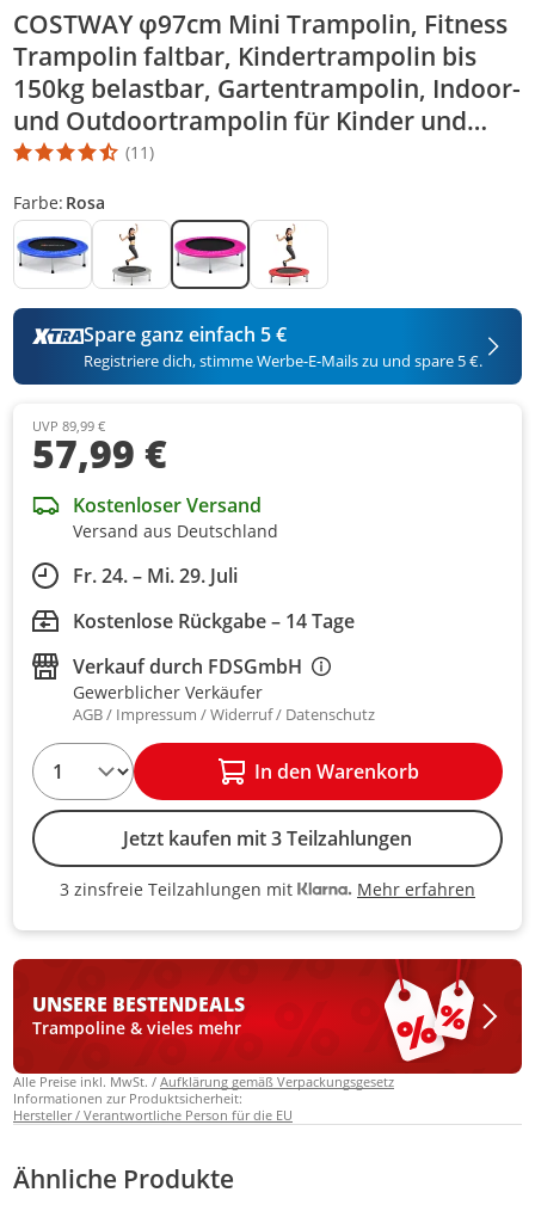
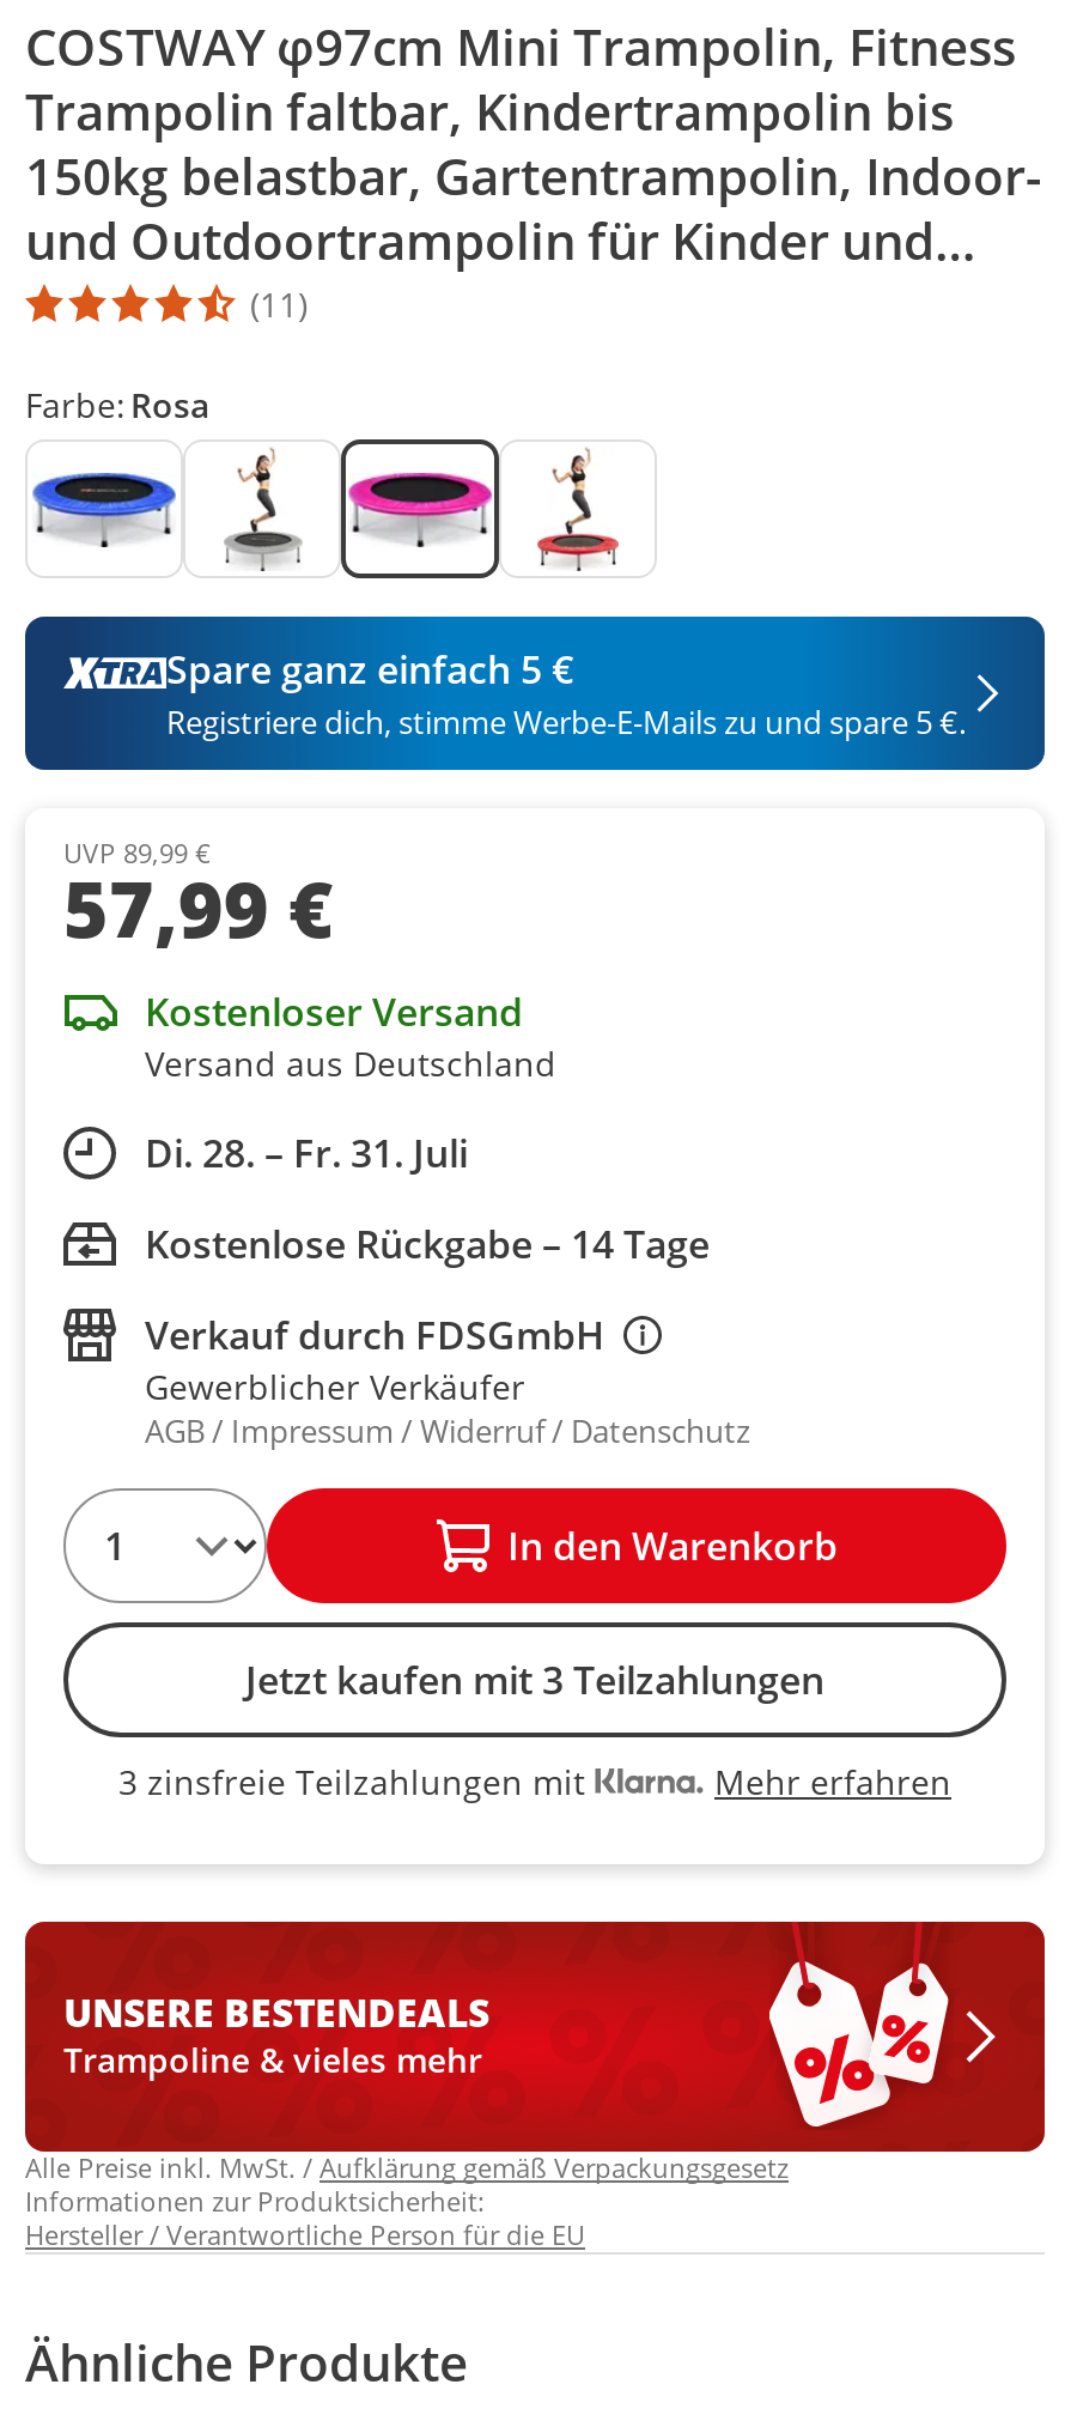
[73,563,238,589] Fr. 24. – Mi. 29. Juli -> [145,1128,468,1181] Di. 28. – Fr. 31. Juli

